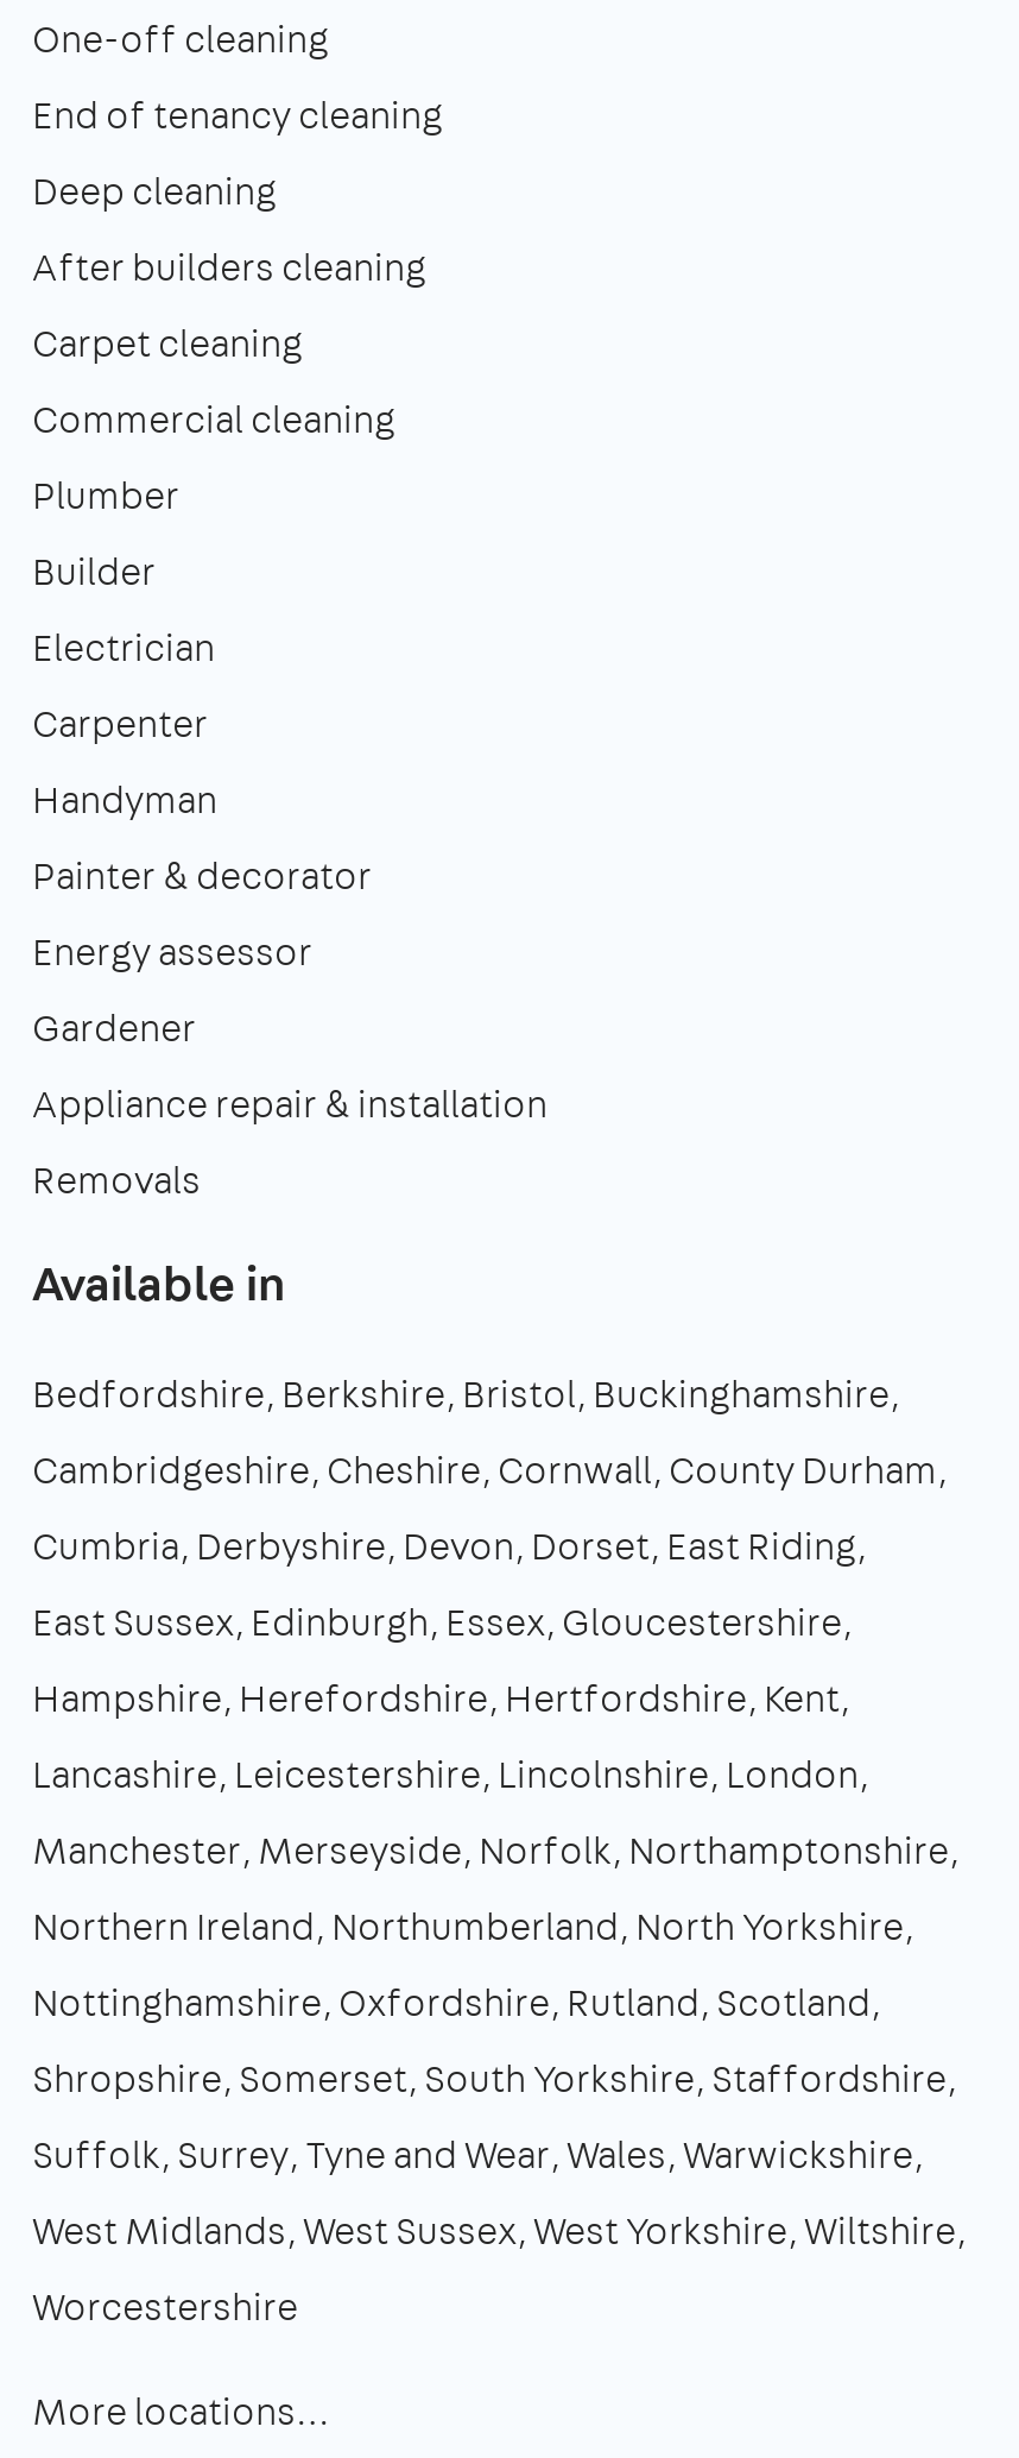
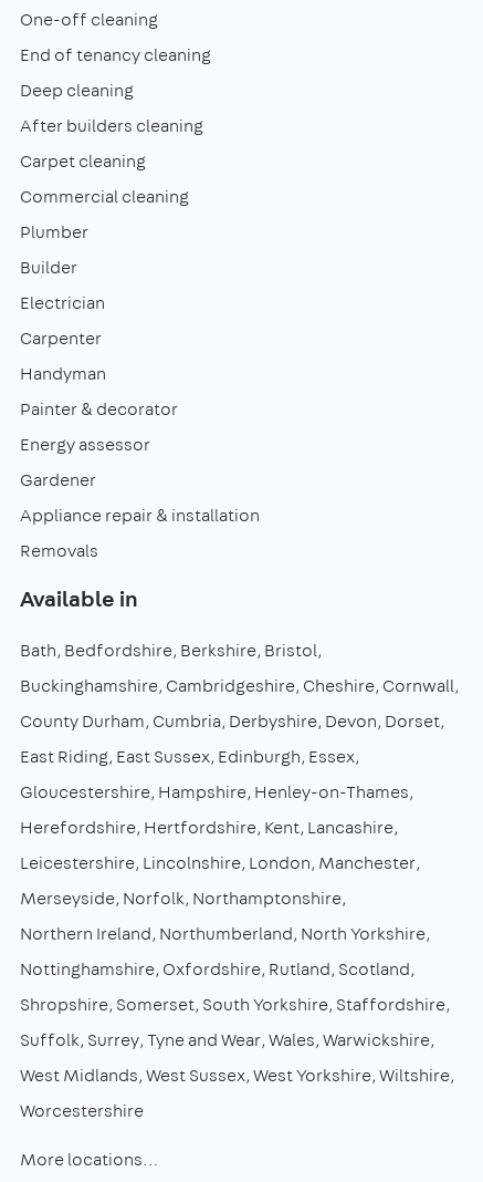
[32,1369,949,1876] Bedfordshire Berkshire Bristol Buckinghamshire | Cambridgeshire Cheshire Cornwall County Durham | Cumbria Derbyshire Devon Dorset East Riding | East Sussex Edinburgh Essex Gloucestershire | Hampshire Herefordshire Hertfordshire Kent | Lancashire Leicestershire Lincolnshire London | Manchester Merseyside Norfolk Northamptonshire -> [20,639,454,910] Bath Bedfordshire Berkshire Bristol | Buckinghamshire Cambridgeshire Cheshire Cornwall | County Durham Cumbria Derbyshire Devon Dorset | East Riding East Sussex Edinburgh Essex | Gloucestershire Hampshire Henley-on-Thames | Herefordshire Hertfordshire Kent Lancashire | Leicestershire Lincolnshire London Manchester | Merseyside Norfolk Northamptonshire

